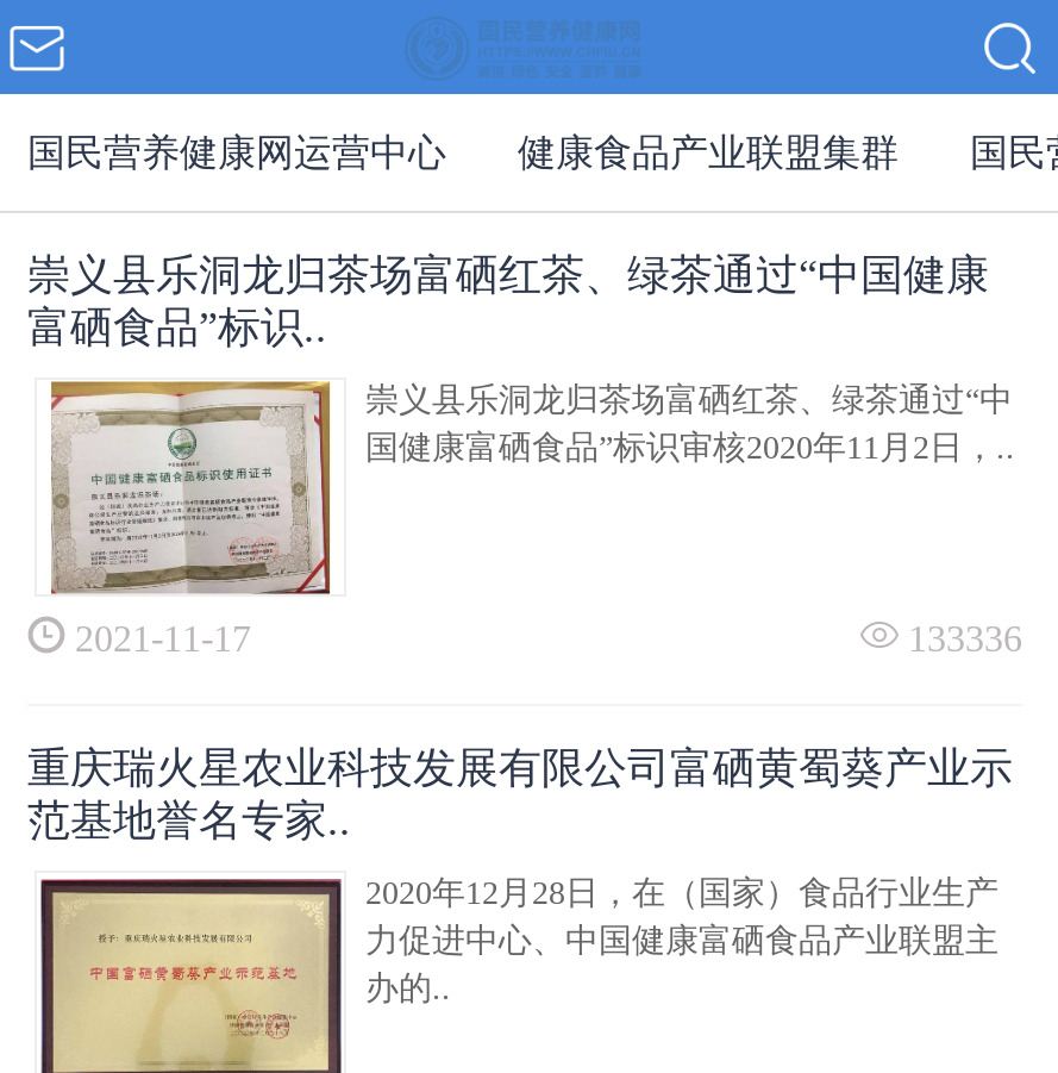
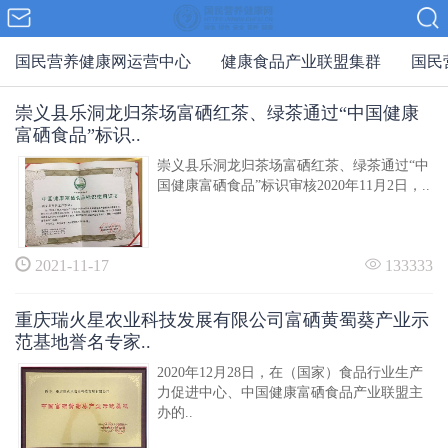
[899,618,1022,659] 133336 -> [381,257,433,274] 133333

